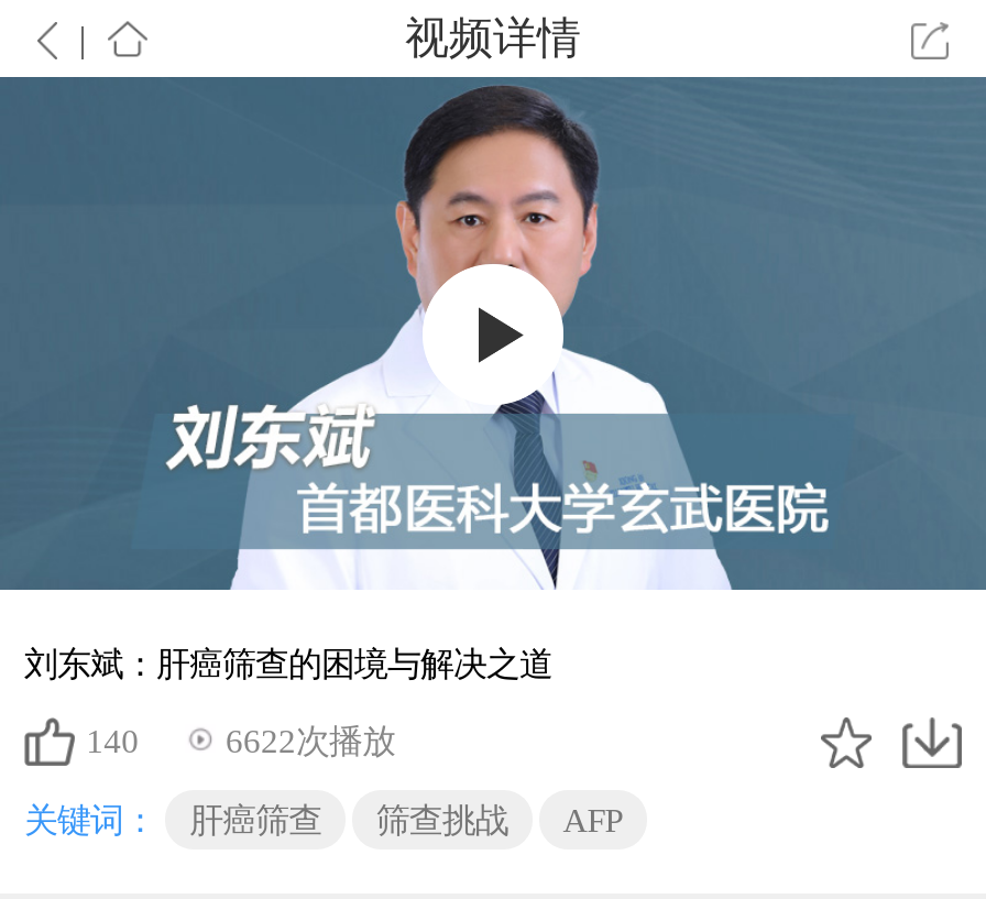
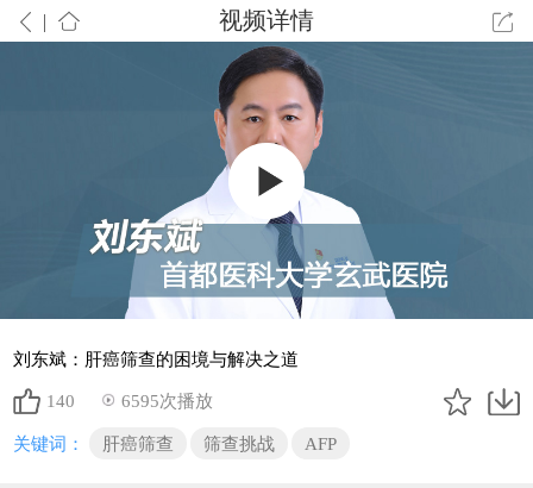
[226,722,395,760] 6622次播放 -> [122,391,214,411] 6595次播放

